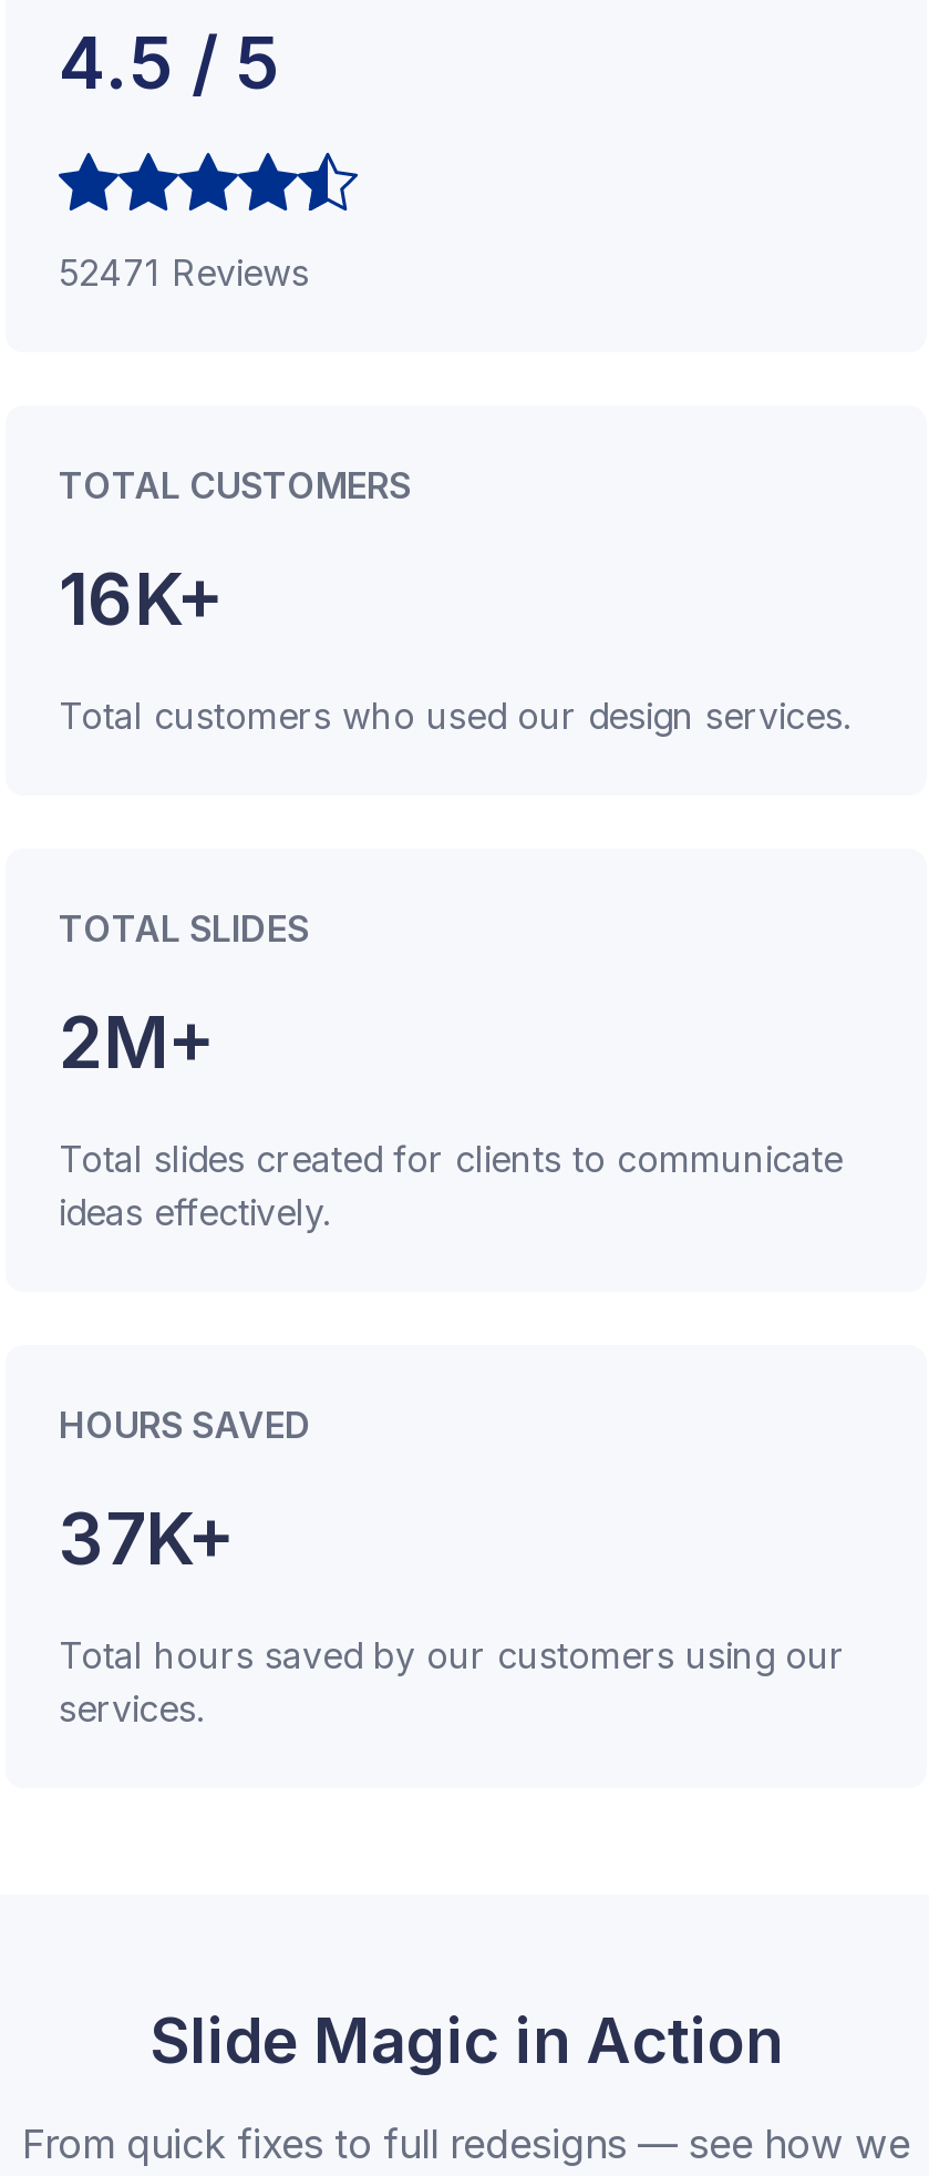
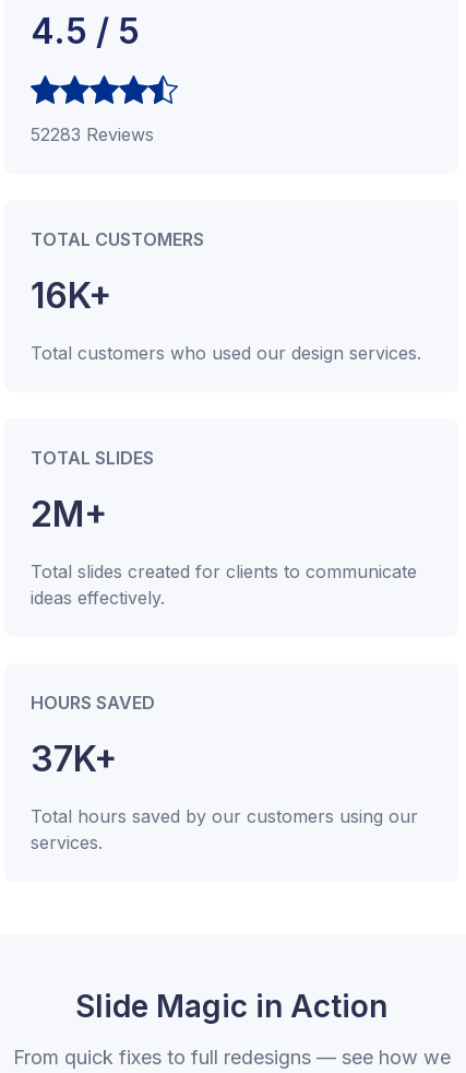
[59,250,309,295] 52471 Reviews -> [31,123,154,145] 52283 Reviews

